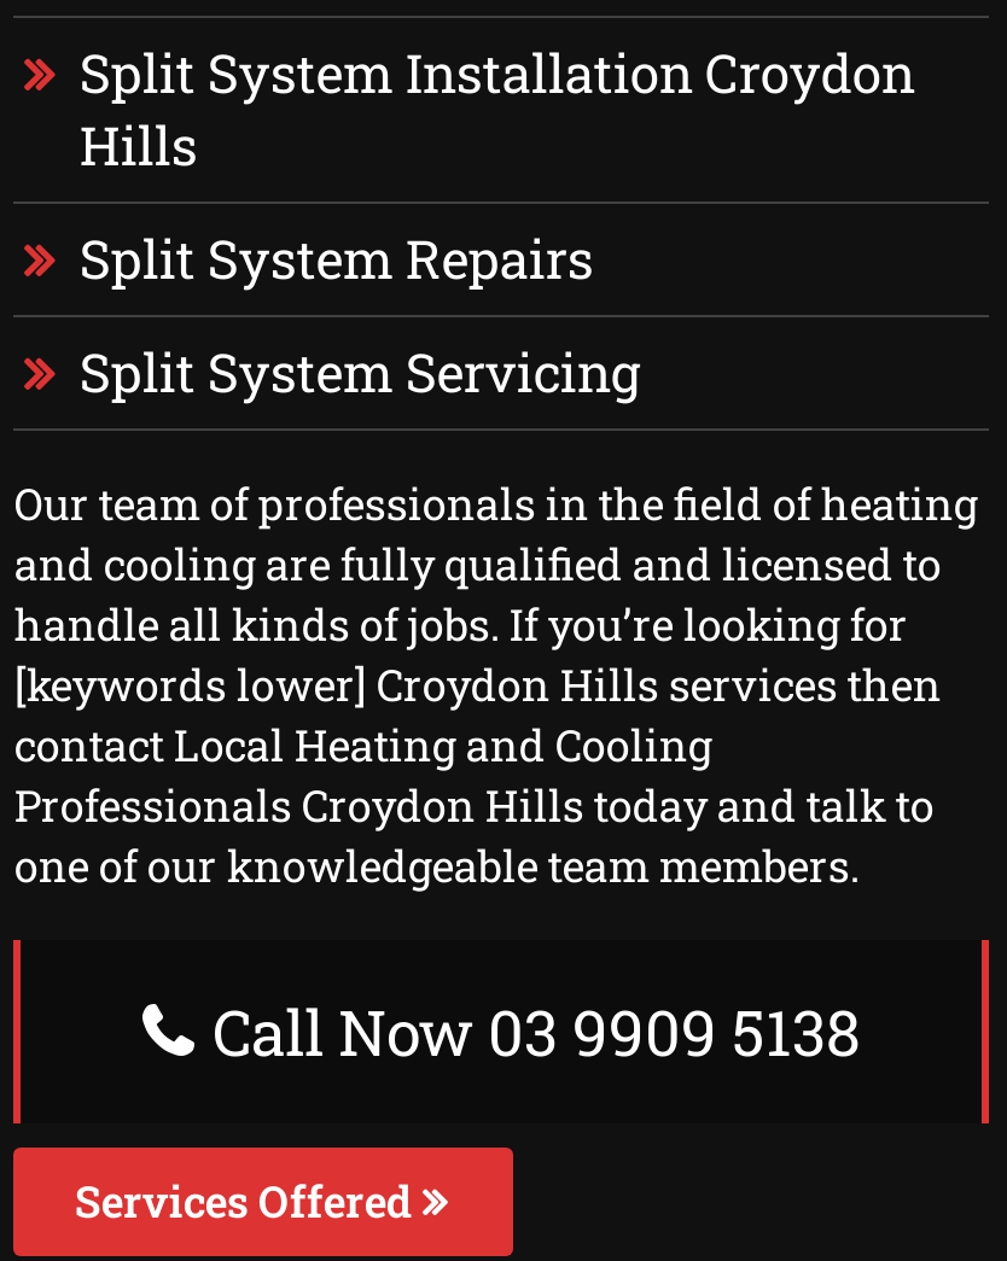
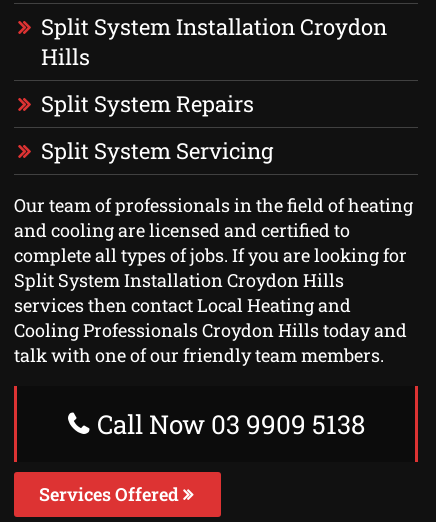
[14,535,942,894] and cooling are fully qualified and licensed to | handle all kinds of jobs. If you’re looking for | [keywords lower] Croydon Hills services then | contact Local Heating and Cooling | Professionals Croydon Hills today and talk to | one of our knowledgeable team members. -> [14,218,407,367] and cooling are licensed and certified to | complete all types of jobs. If you are looking for | Split System Installation Croydon Hills | services then contact Local Heating and | Cooling Professionals Croydon Hills today and | talk with one of our friendly team members.

